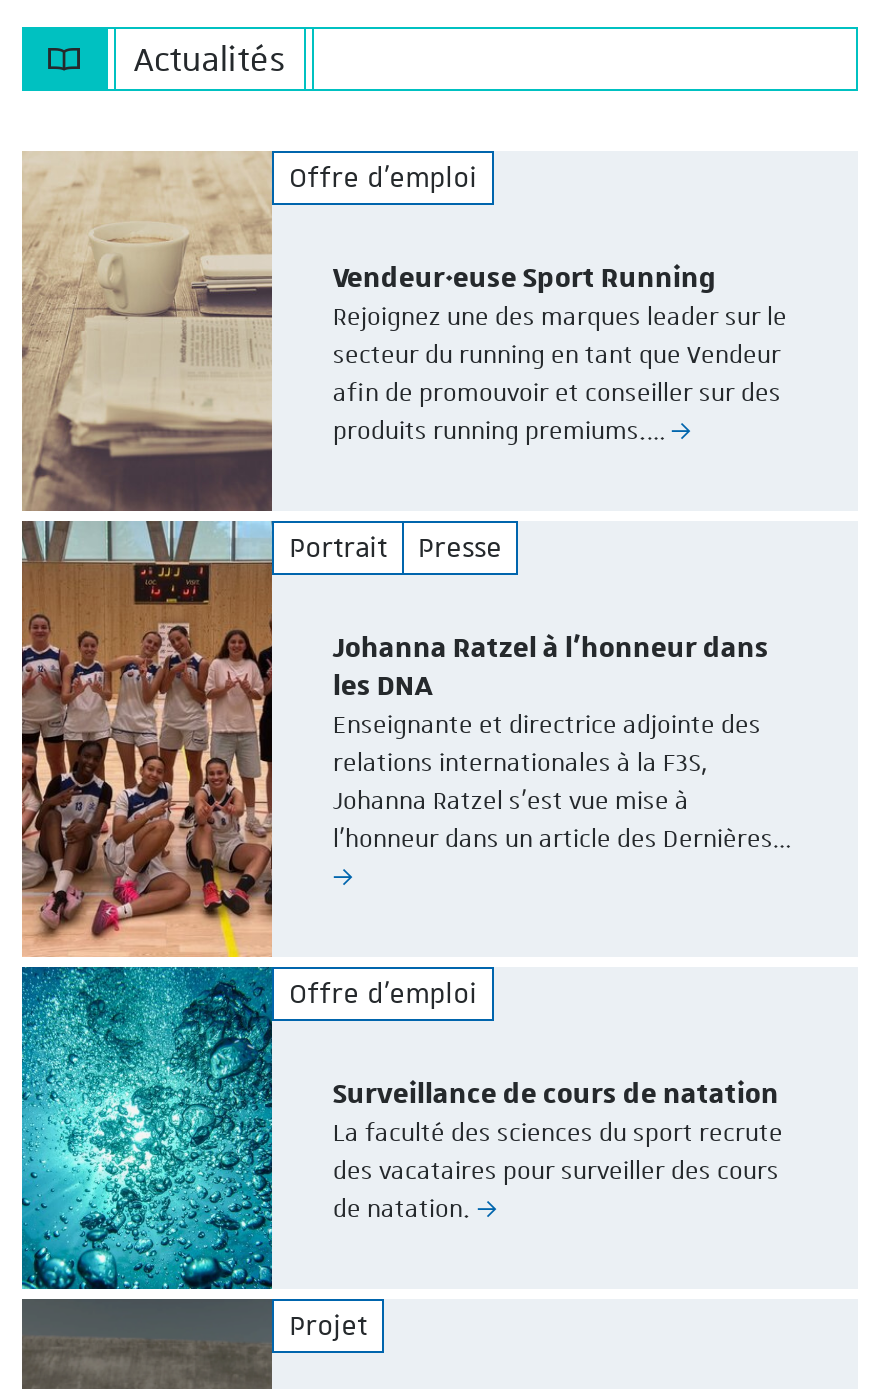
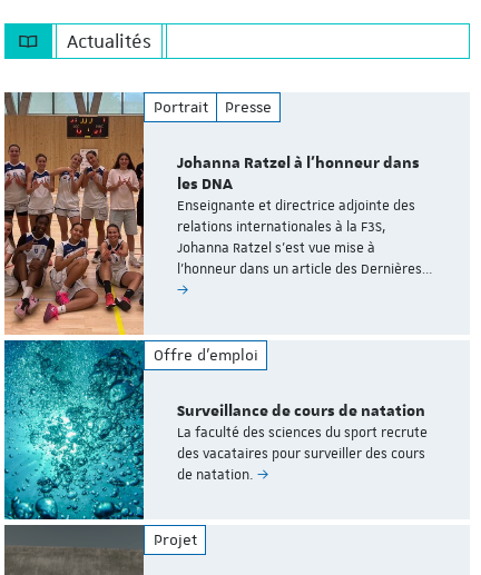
[22,151,787,513] [image] | Offre d'emploi | Vendeur·euse Sport Running | Rejoignez une des marques leader sur le | secteur du running en tant que Vendeur | afin de promouvoir et conseiller sur des | produits running premiums.… -> none

